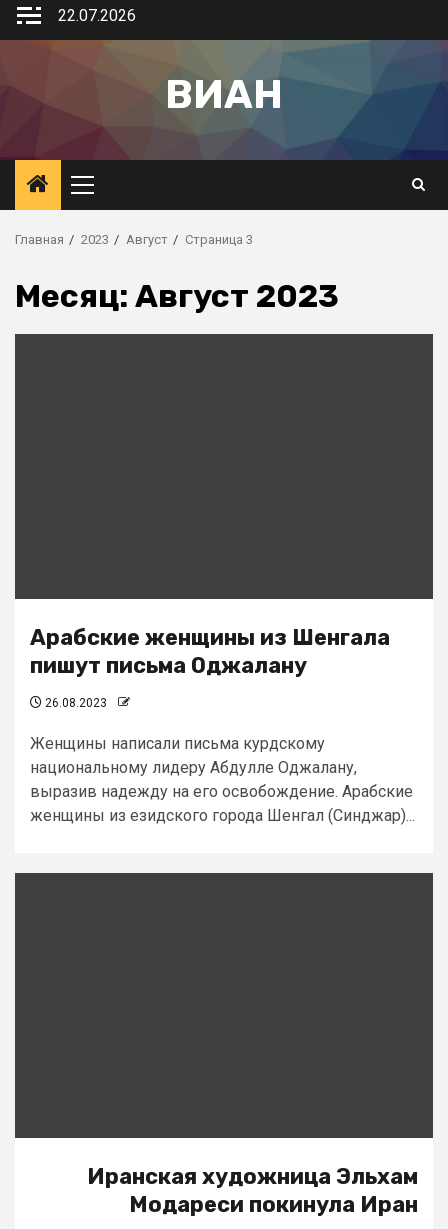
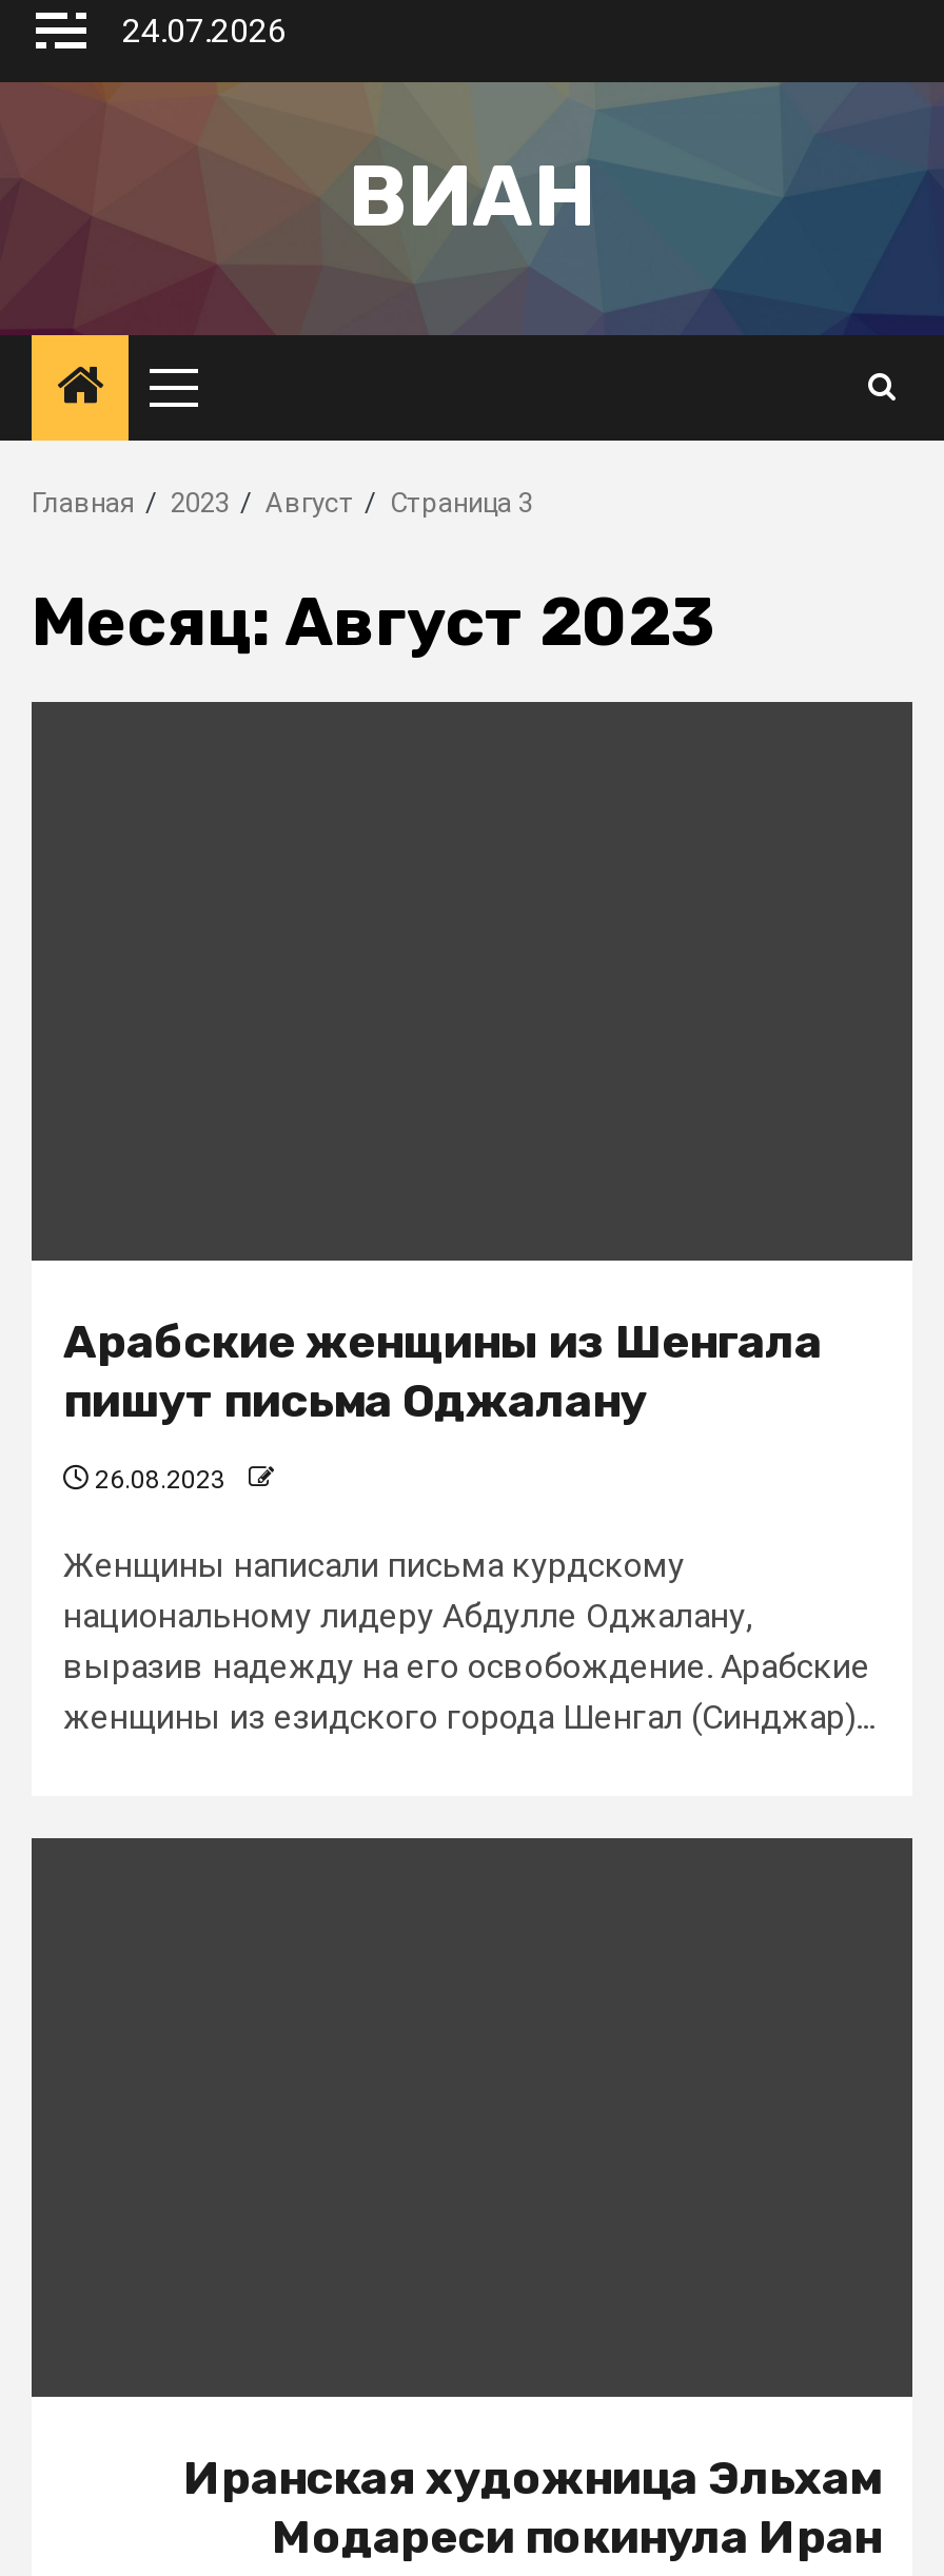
[58,6,136,25] 22.07.2026 -> [122,11,287,51] 24.07.2026

